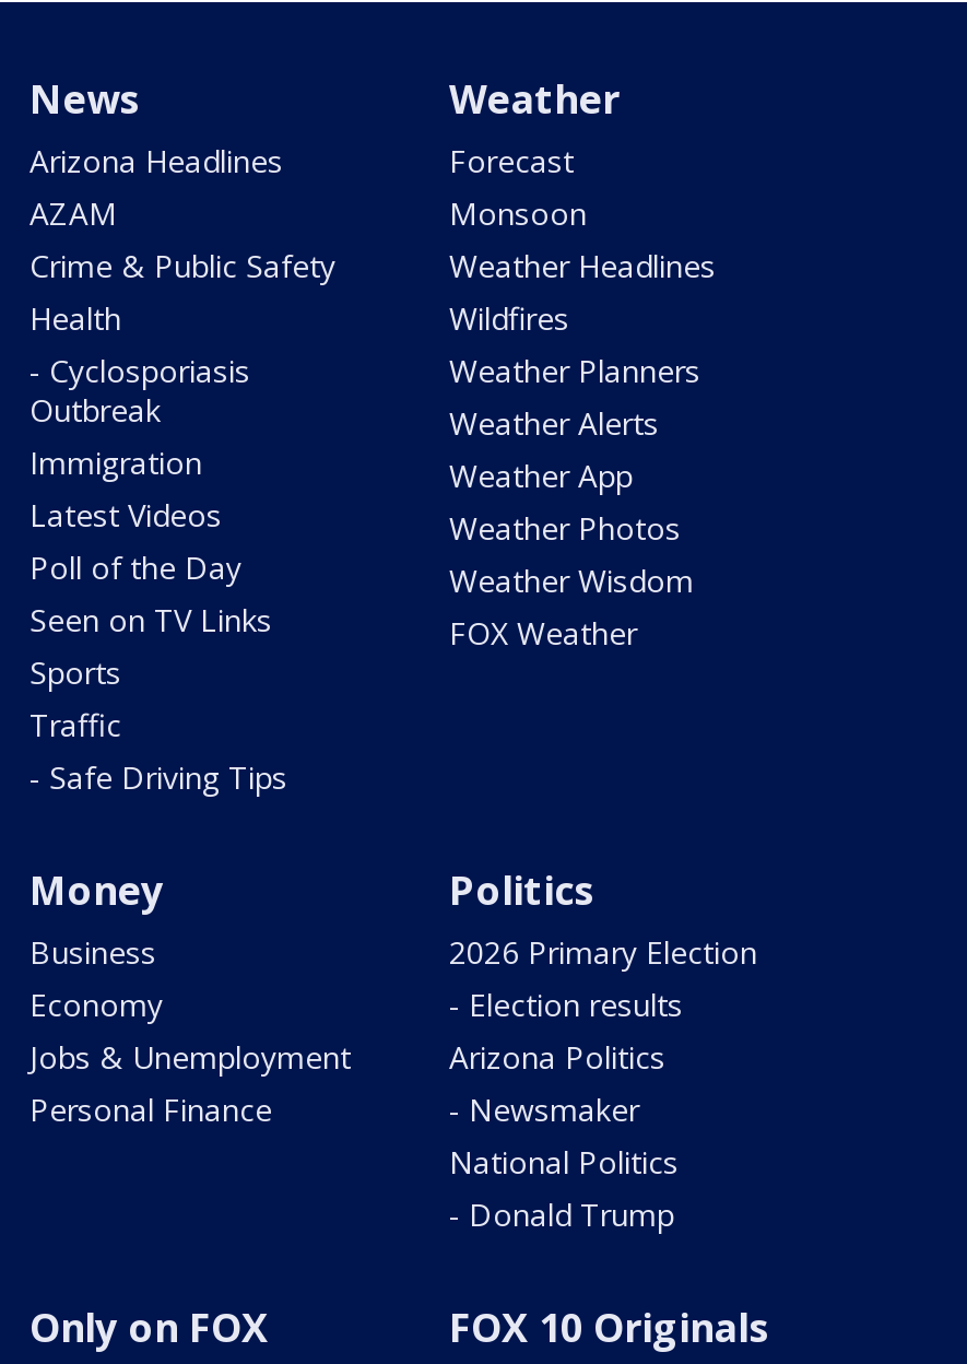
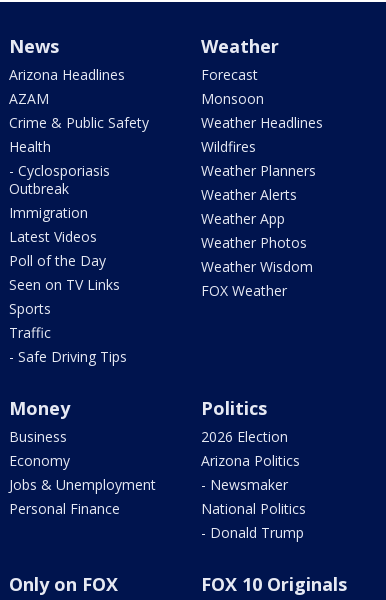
[449,933,757,1027] 2026 Primary Election | - Election results -> [201,427,288,446] 2026 Election

